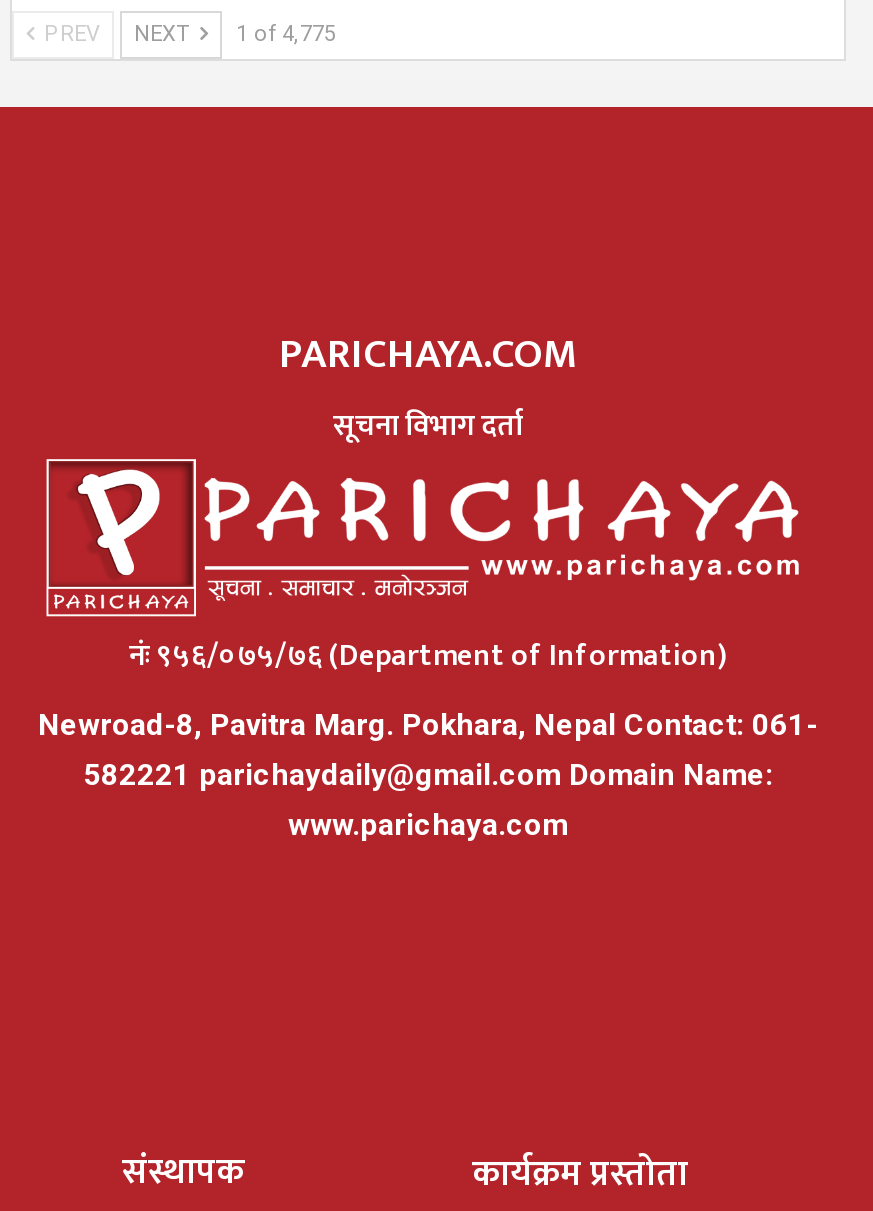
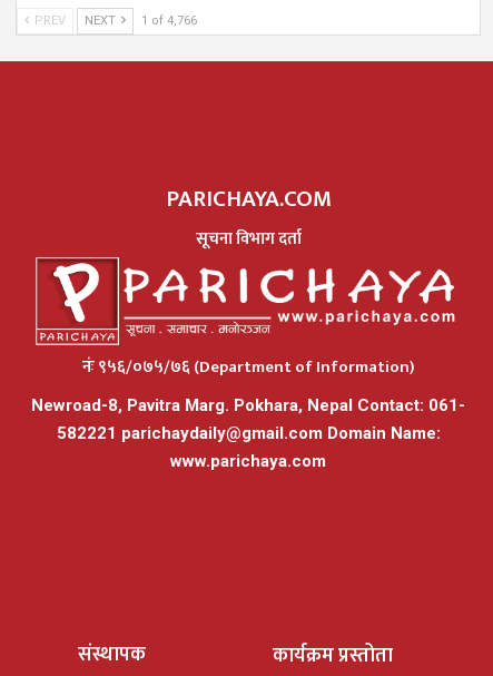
[38,20,336,46] PREV NEXT 1 of 4,775 -> [31,13,197,28] PREV NEXT 1 of 4,766

